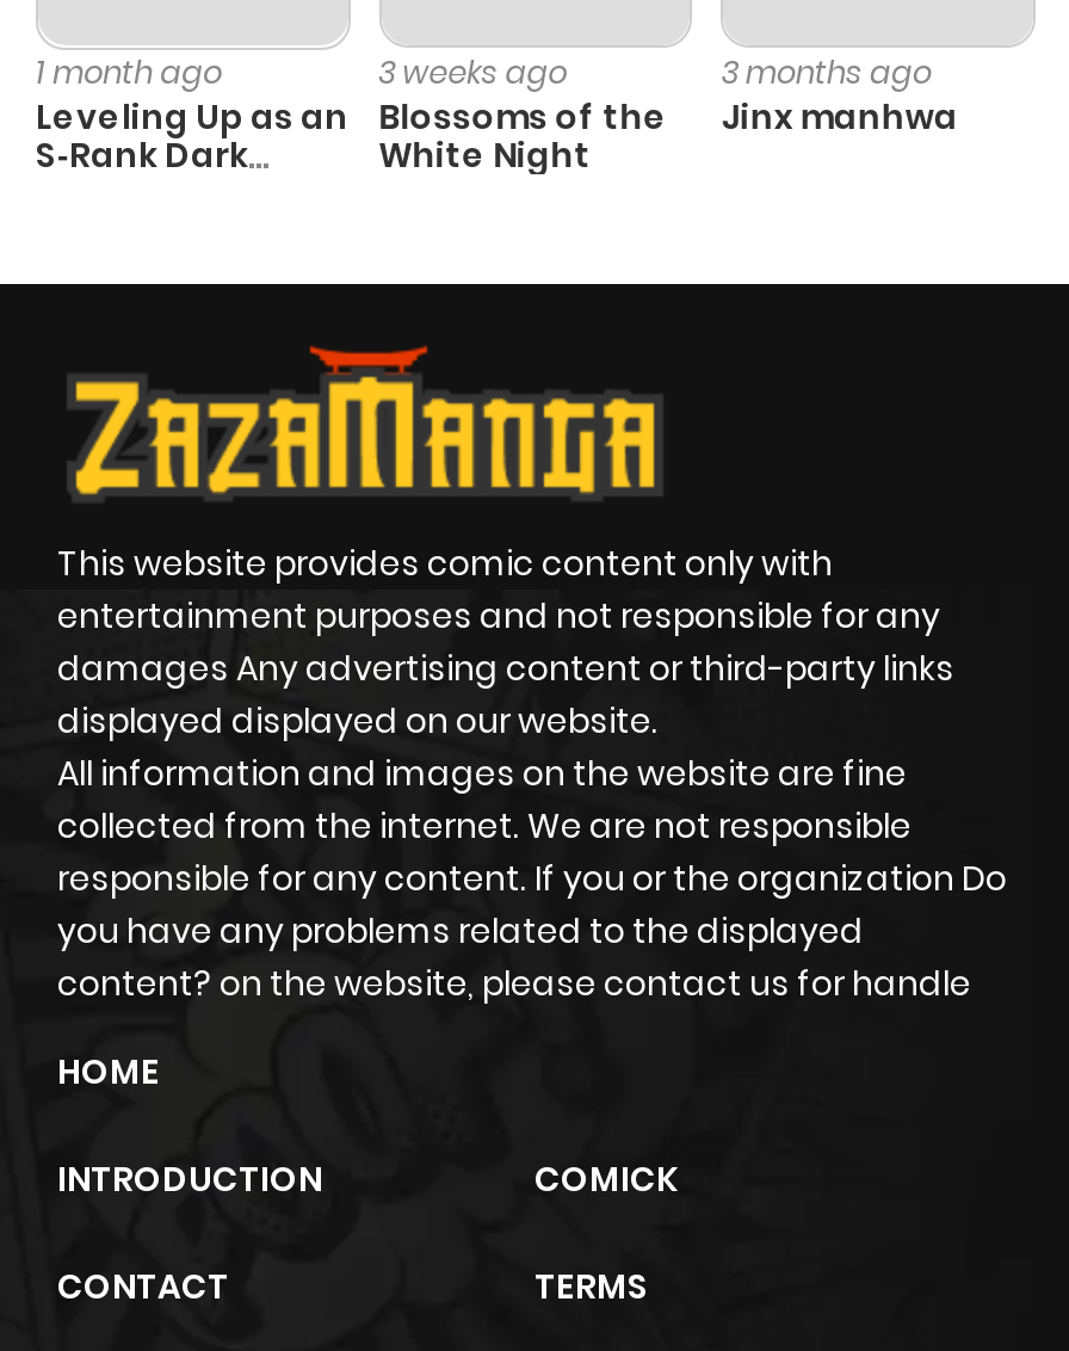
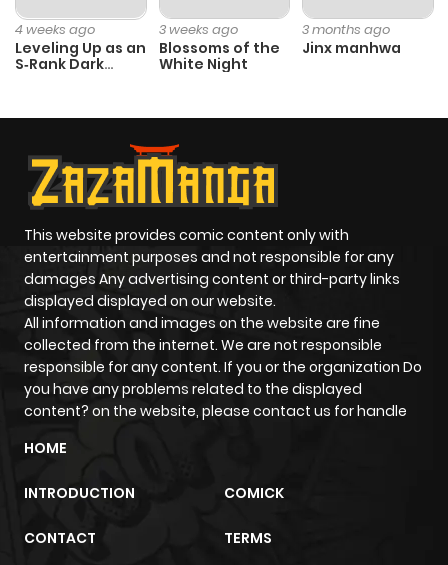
[36,51,222,96] 1 month ago -> [15,20,95,39] 4 weeks ago

